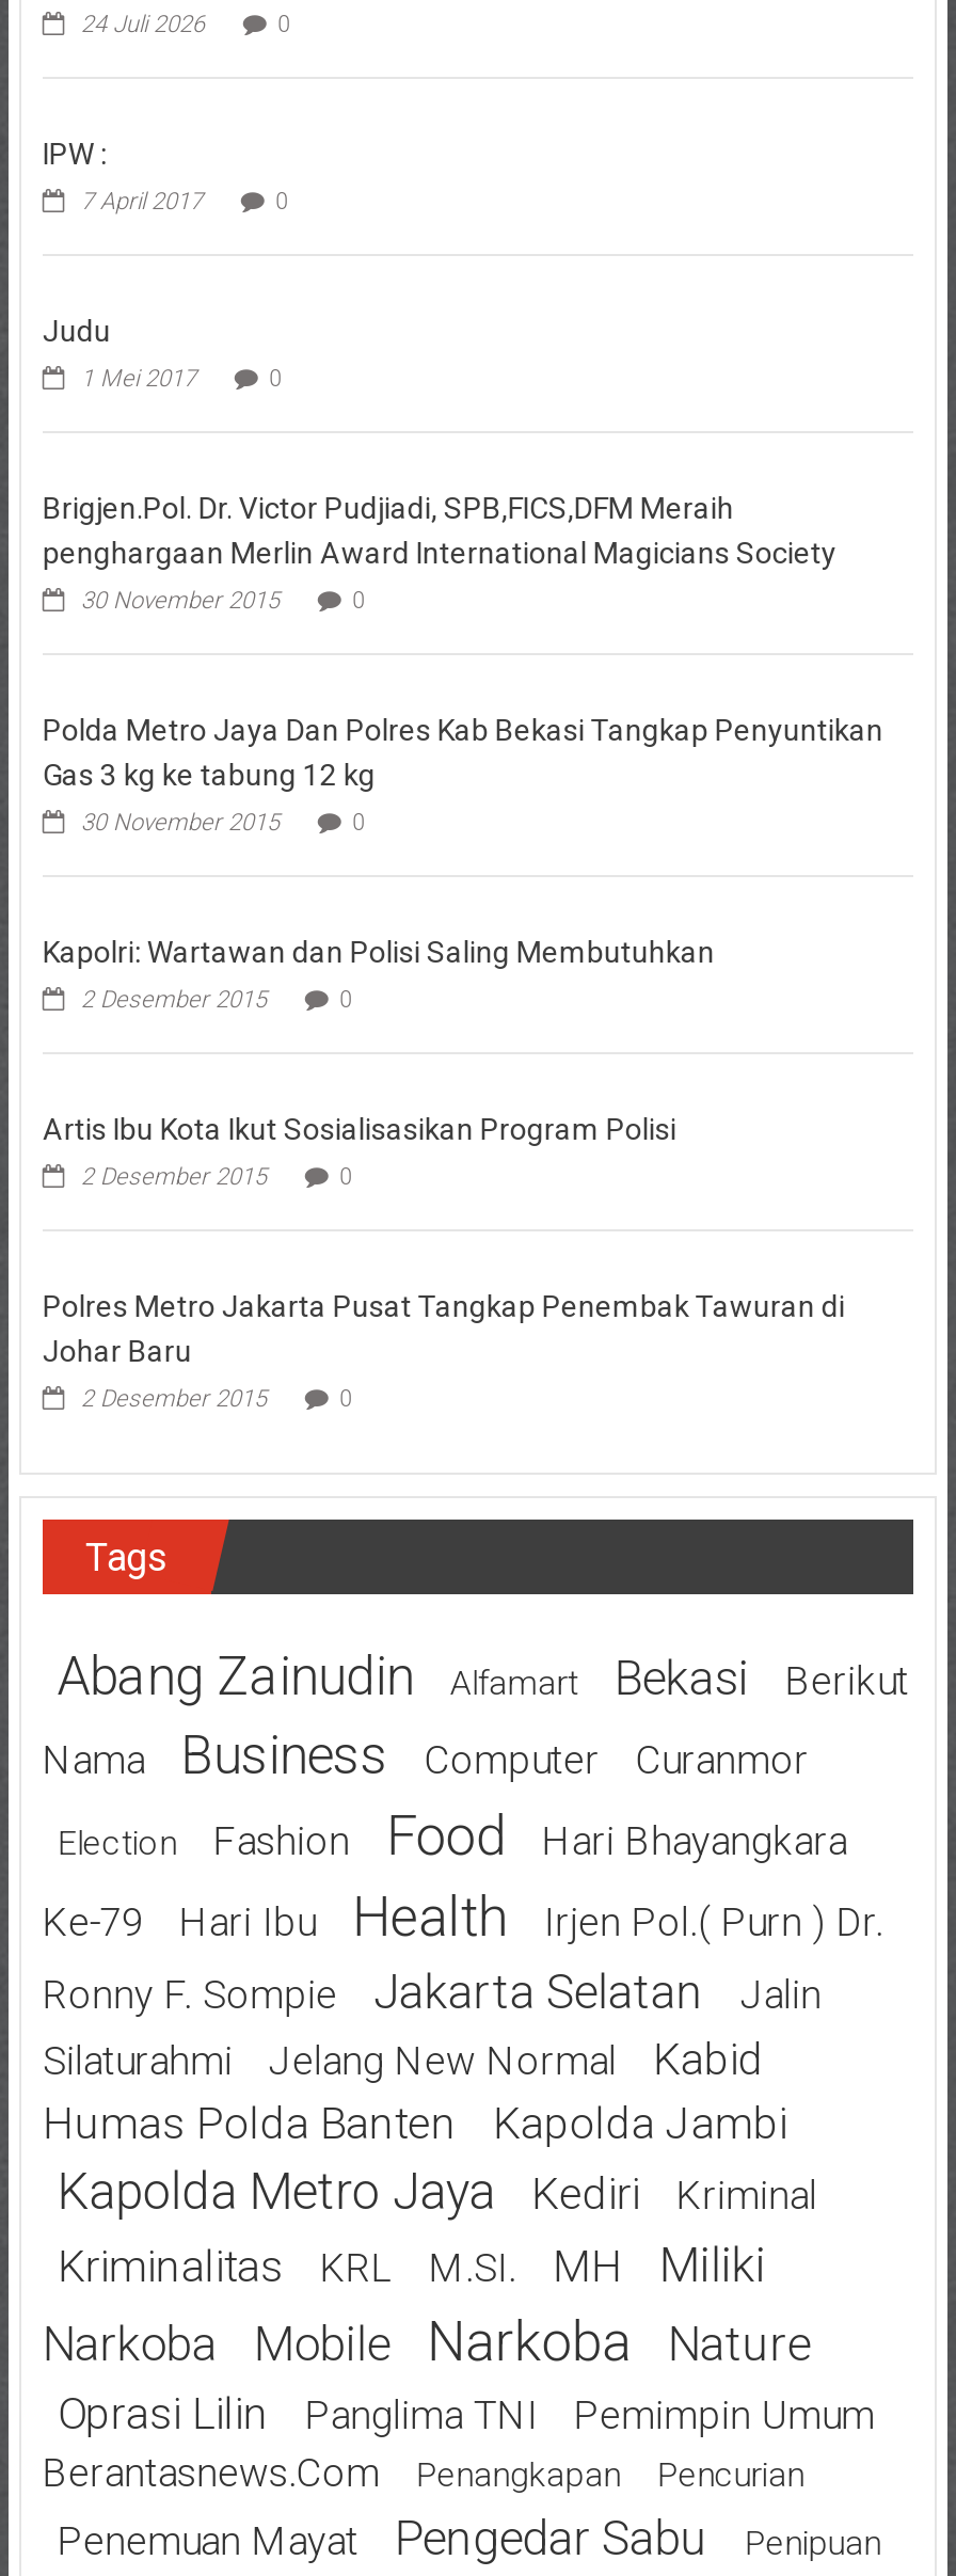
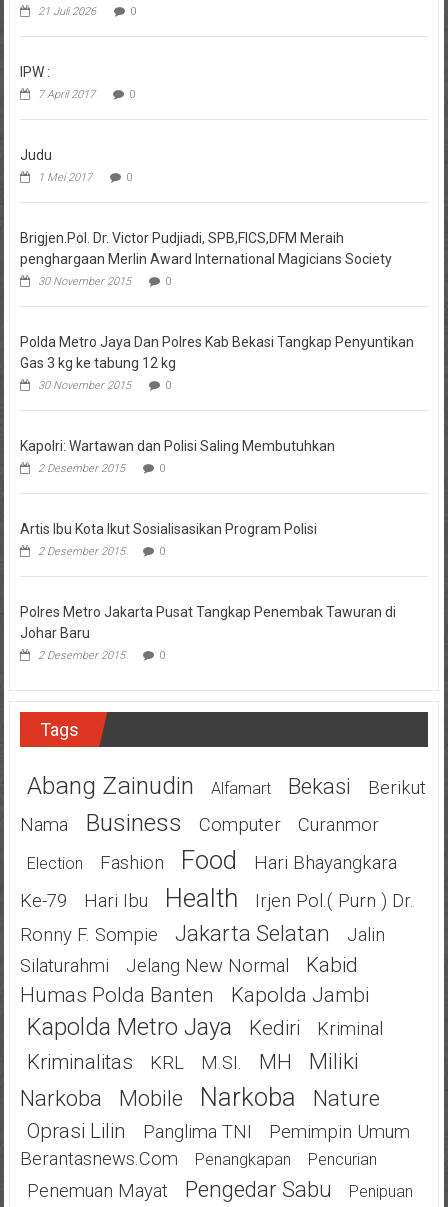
[81,11,205,39] 24 Juli 2026 -> [38,5,96,18] 21 Juli 2026

